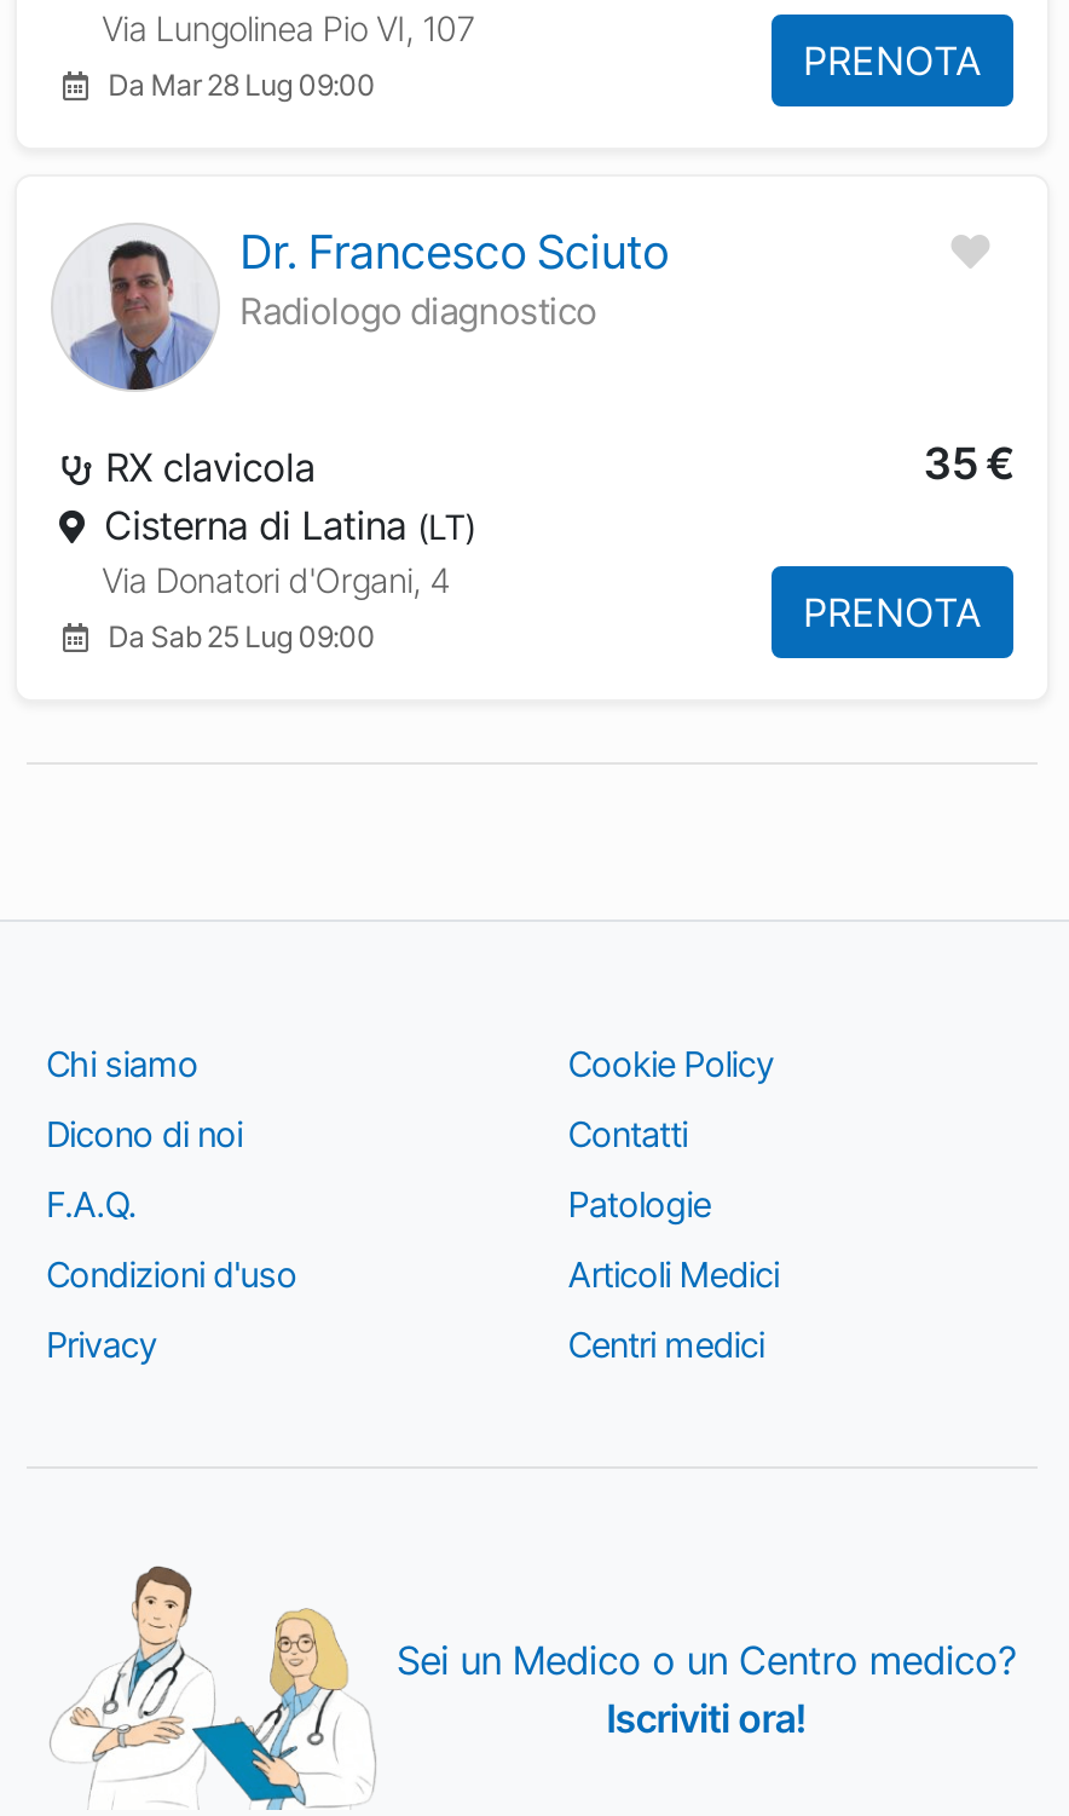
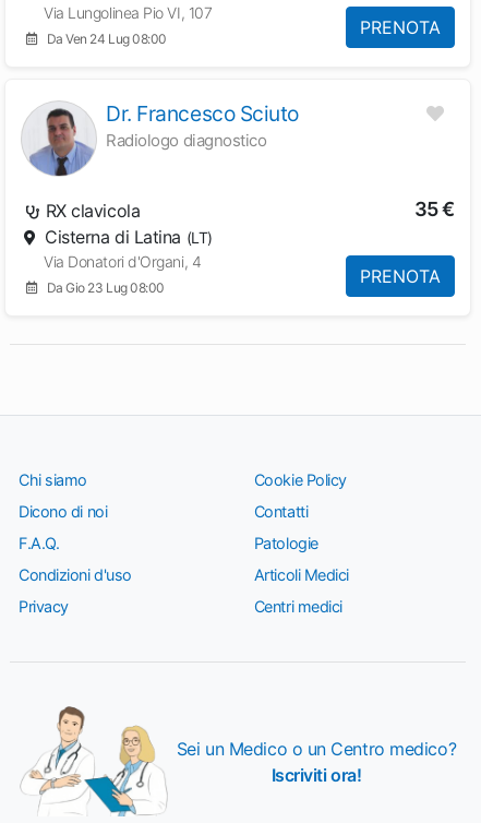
[108,66,375,102] Da Mar 28 Lug 09:00 -> [46,30,167,46] Da Ven 24 Lug 08:00
[108,618,375,654] Da Sab 25 Lug 09:00 -> [46,279,165,295] Da Gio 23 Lug 08:00

